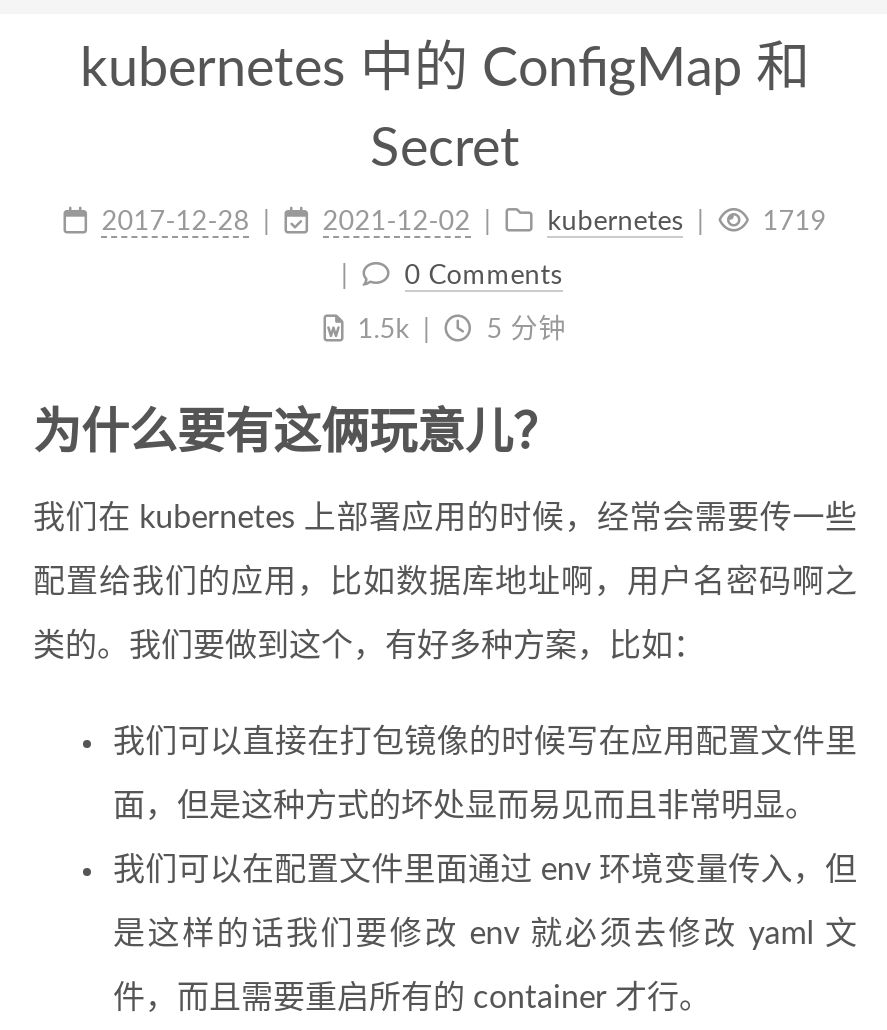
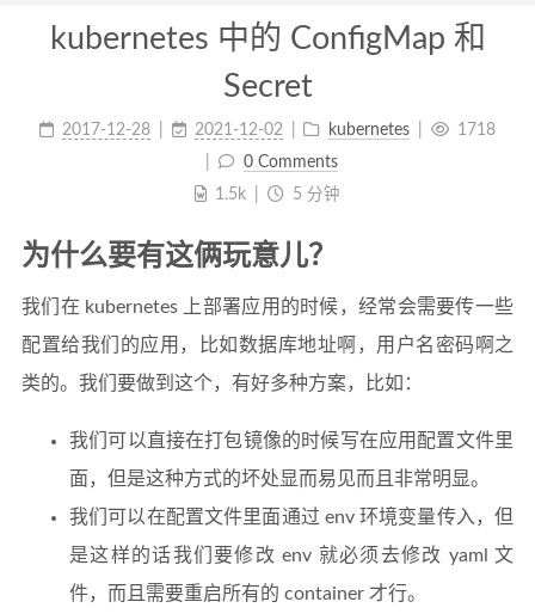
[763,208,827,236] 1719 -> [457,122,495,139] 1718

